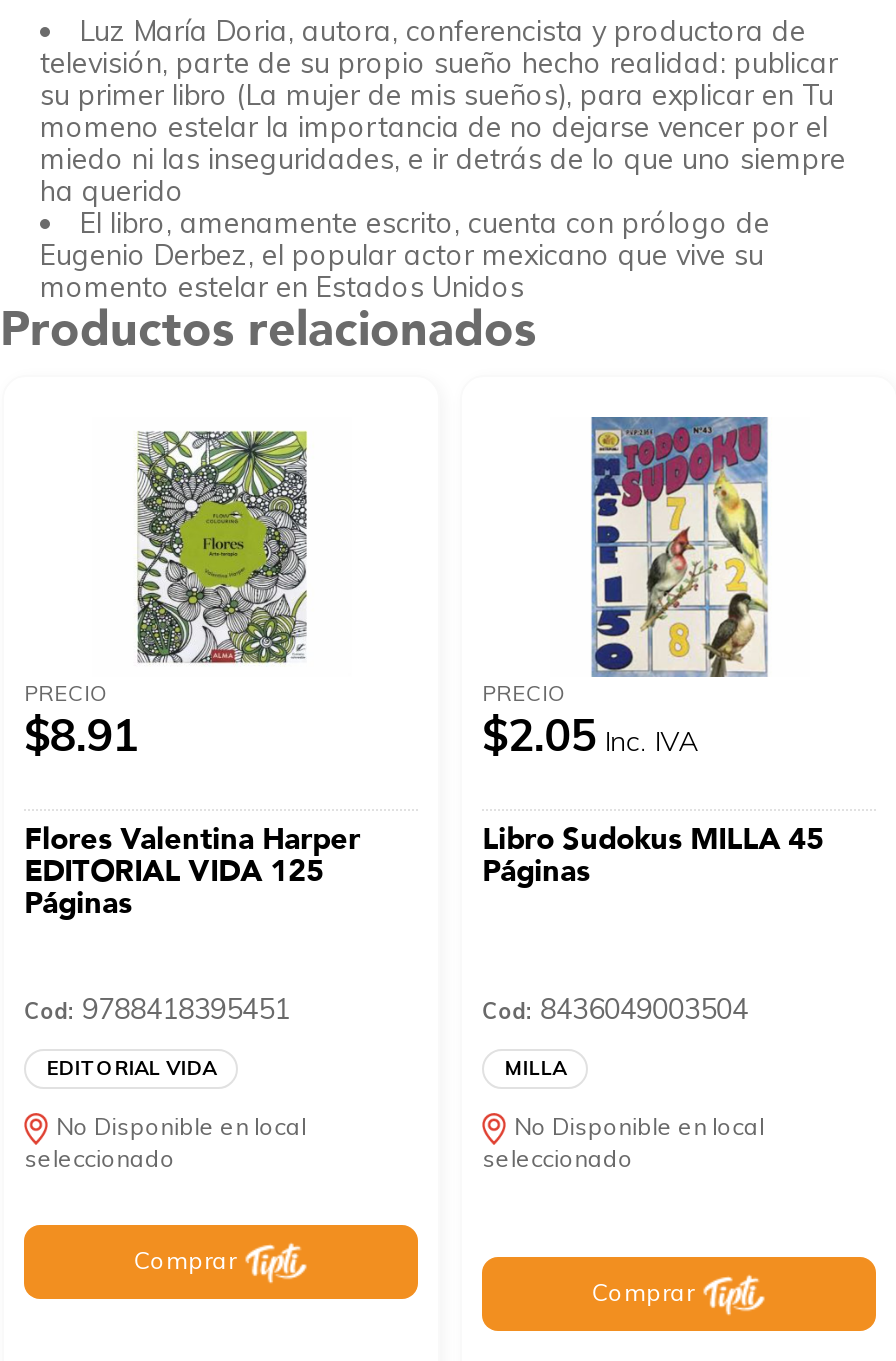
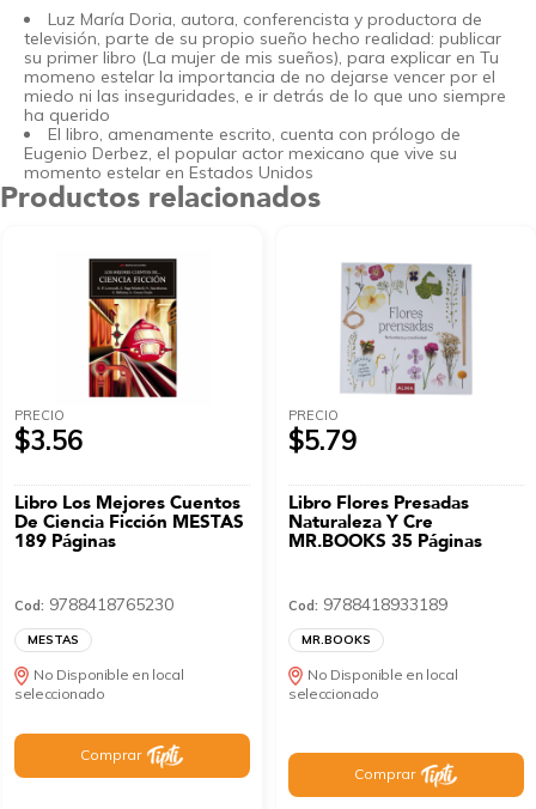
[482,415,788,764] [image] | $2.05 Inc. IVA -> [288,250,473,458] [image] | $5.79
[24,429,308,764] [image] | $8.91 -> [14,257,183,458] [image] | $3.56
[24,820,360,924] Flores Valentina Harper | EDITORIAL VIDA 125 | Páginas -> [14,491,244,553] Libro Los Mejores Cuentos | De Ciencia Ficción MESTAS | 189 Páginas
[482,820,824,892] Libro Sudokus MILLA 45 | Páginas -> [288,491,482,553] Libro Flores Presadas | Naturaleza Y Cre | MR.BOOKS 35 Páginas
[24,992,290,1028] Cod: 9788418395451 -> [14,594,174,616] Cod: 9788418765230
[482,992,748,1028] Cod: 8436049003504 -> [288,594,448,616] Cod: 9788418933189
[46,1056,216,1082] EDITORIAL VIDA -> [28,632,79,648] MESTAS
[504,1056,566,1082] MILLA -> [302,632,371,648] MR.BOOKS

